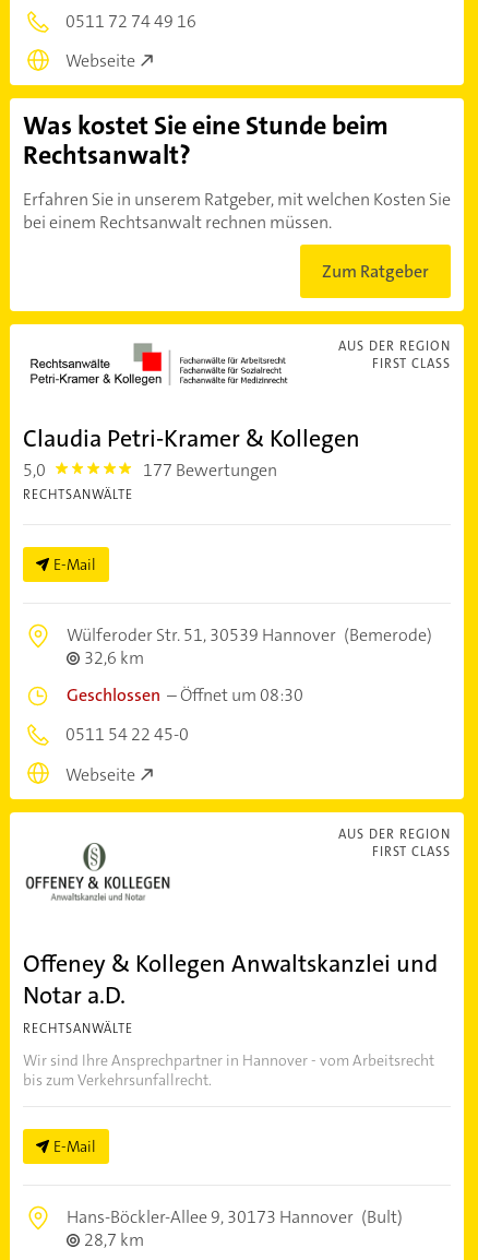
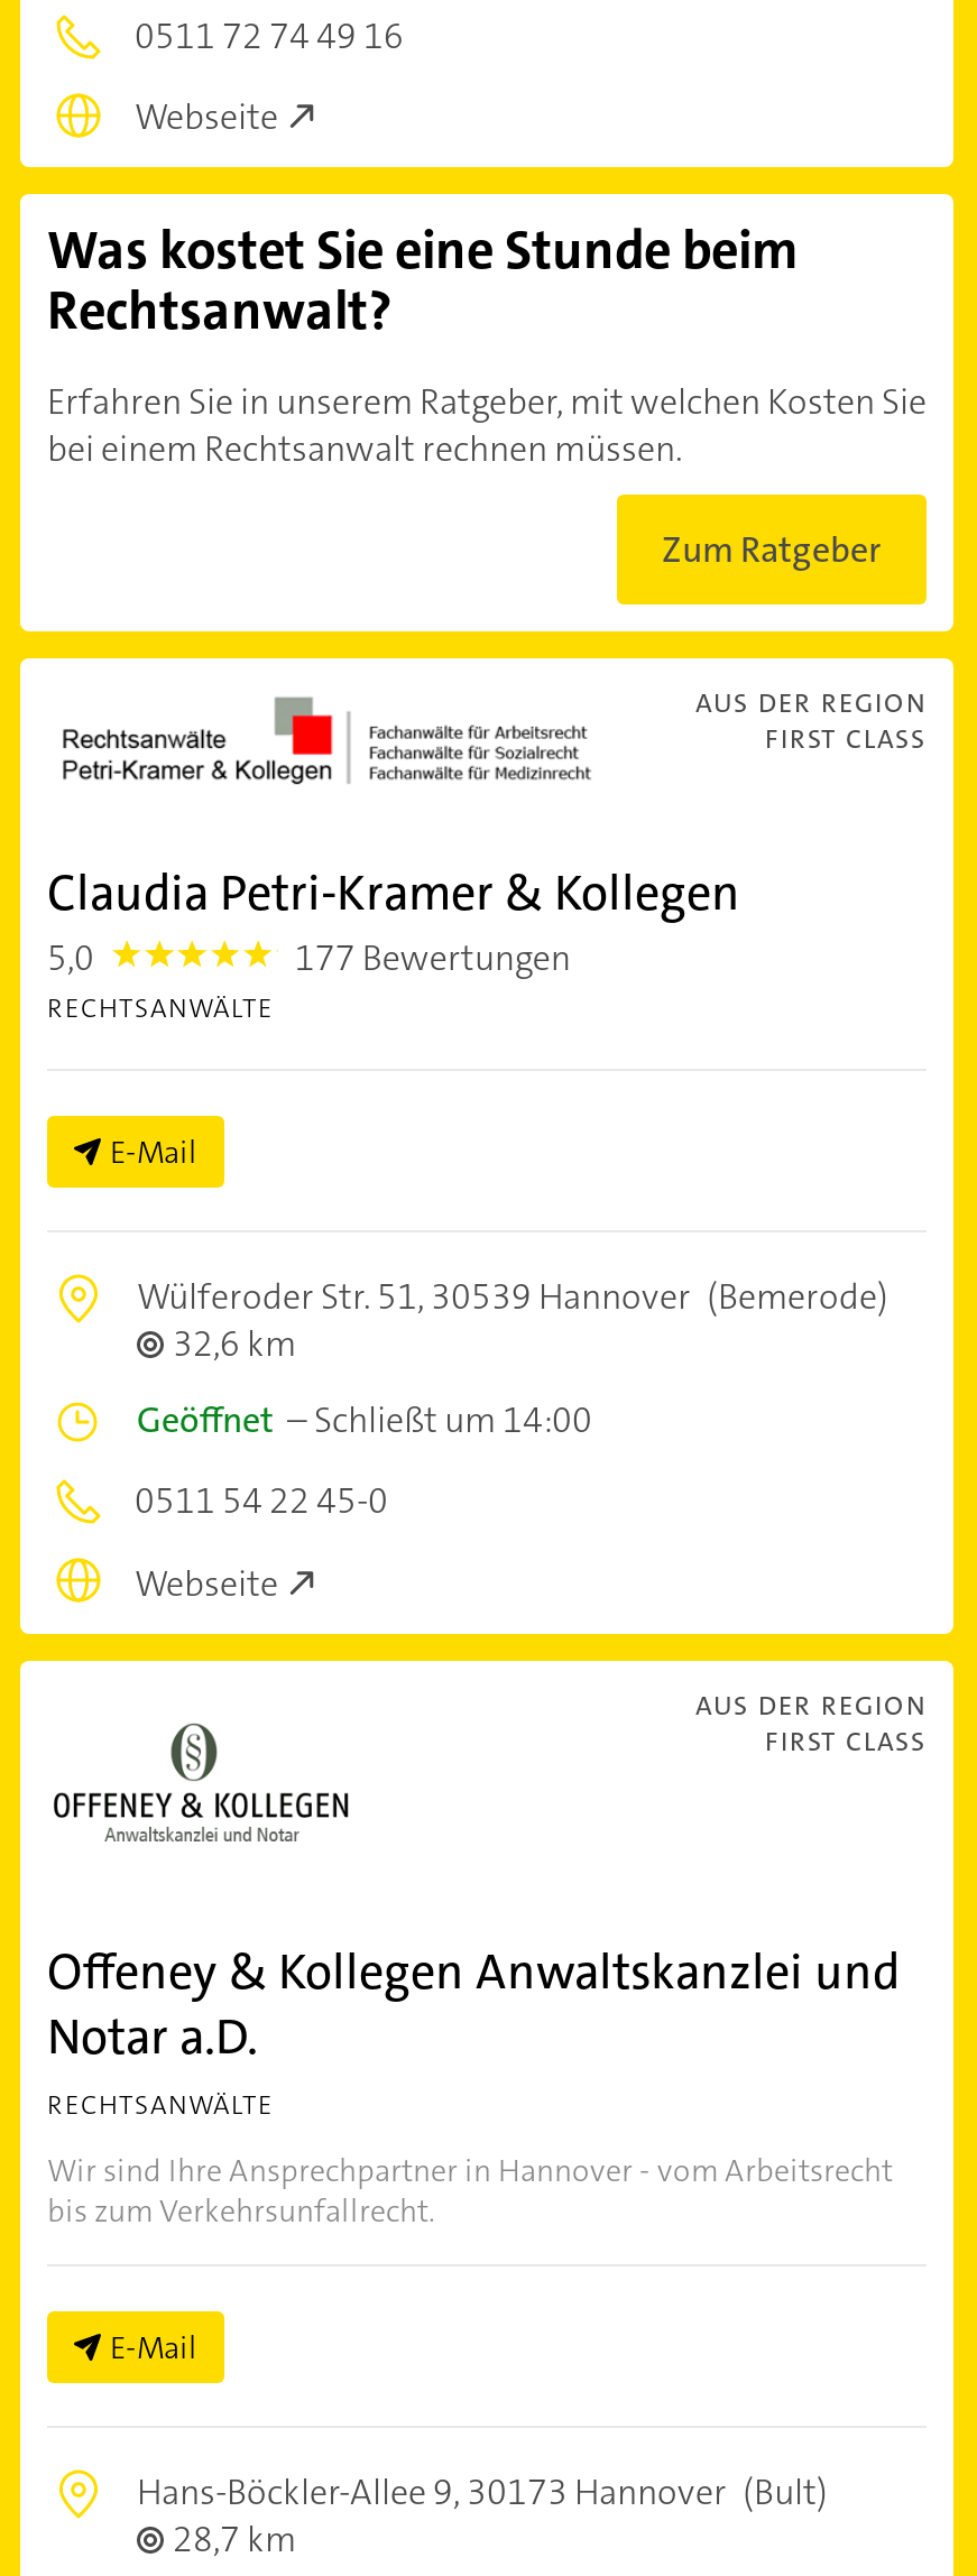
[67,684,303,706] Geschlossen – Öffnet um 08:30 -> [137,1396,592,1443] Geöffnet – Schließt um 14:00

